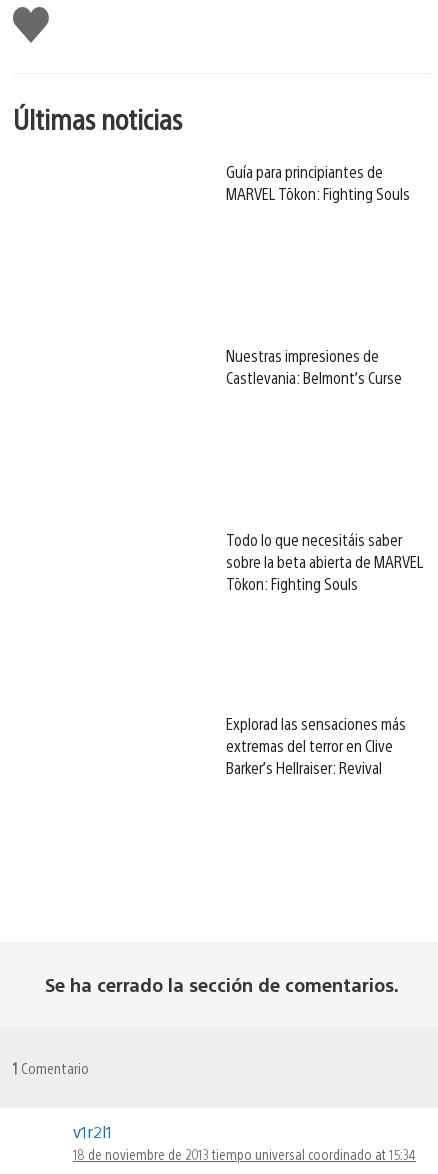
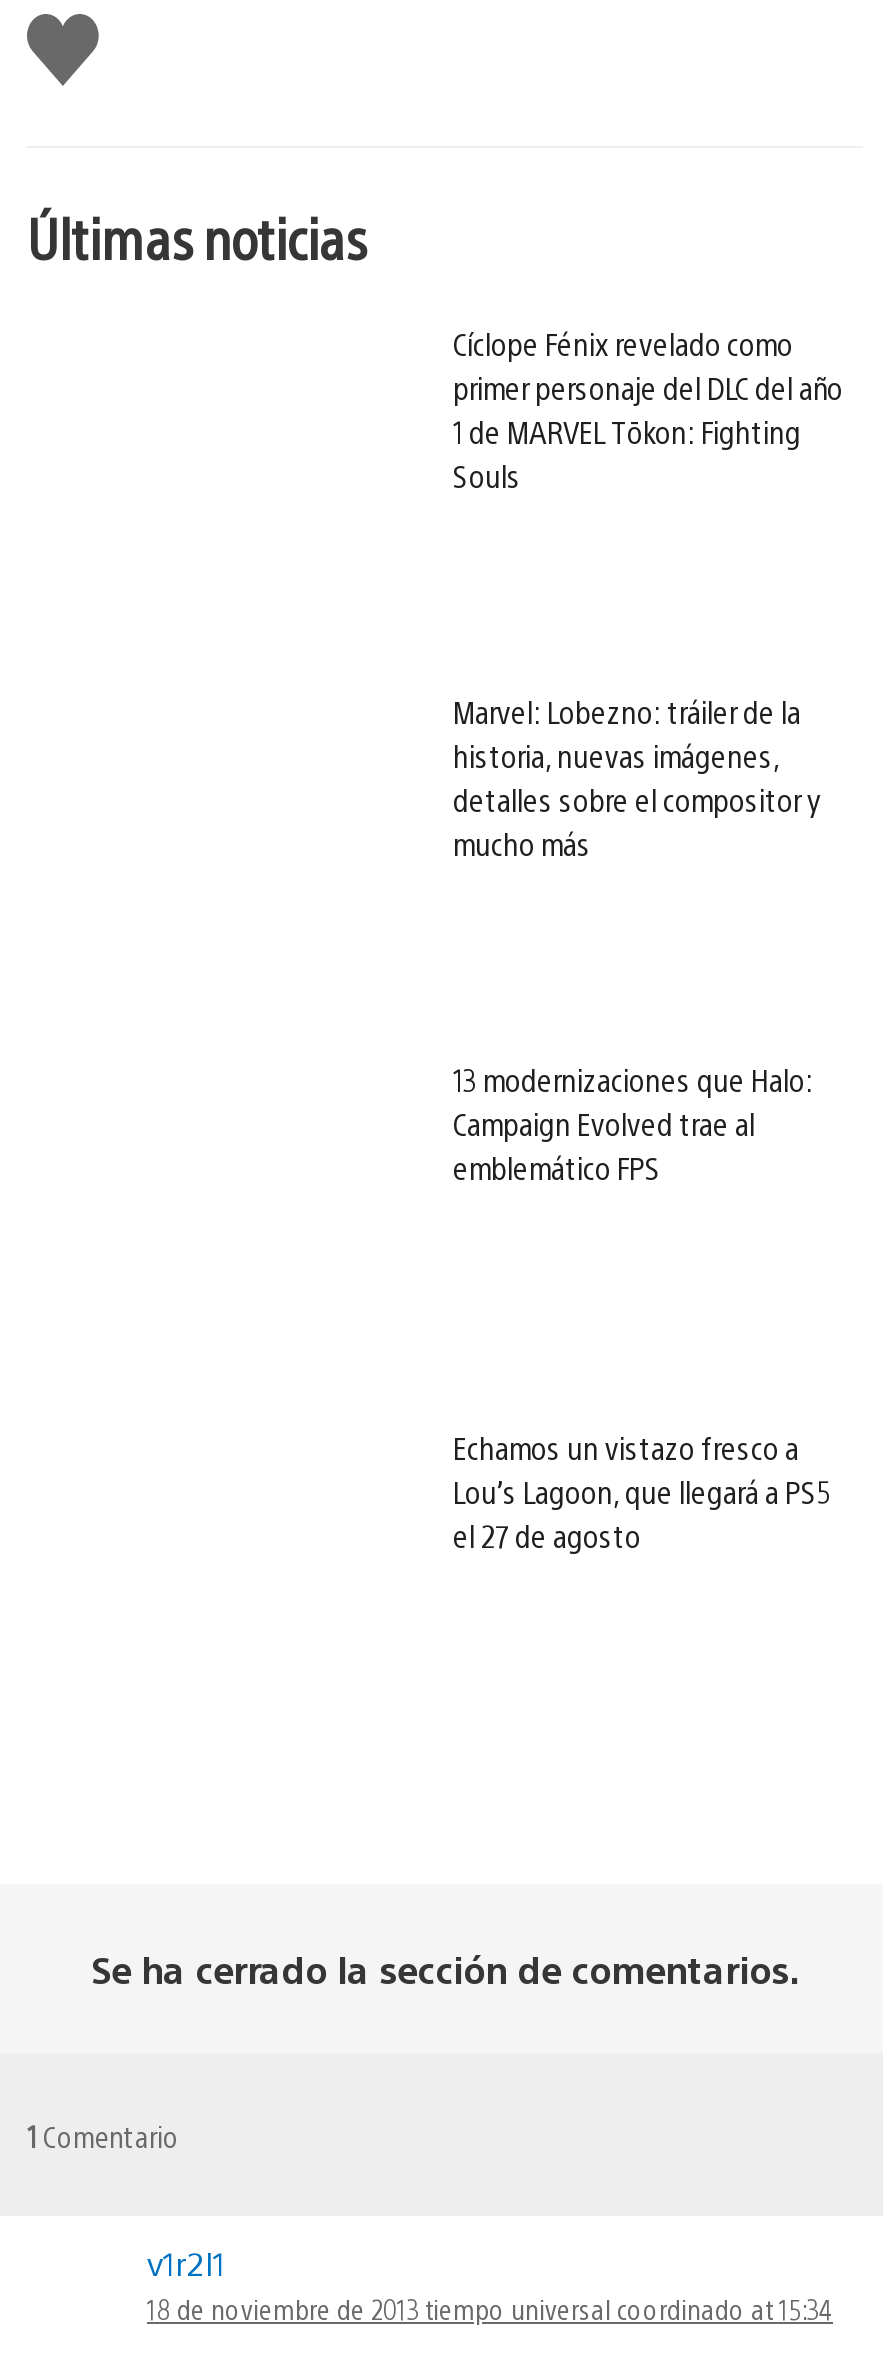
[226,161,410,204] Guía para principiantes de | MARVEL Tōkon: Fighting Souls -> [453,322,843,496] Cíclope Fénix revelado como | primer personaje del DLC del año | 1 de MARVEL Tōkon: Fighting | Souls
[226,345,402,388] Nuestras impresiones de | Castlevania: Belmont’s Curse -> [453,690,821,864] Marvel: Lobezno: tráiler de la | historia, nuevas imágenes, | detalles sobre el compositor y | mucho más
[226,529,423,594] Todo lo que necesitáis saber | sobre la beta abierta de MARVEL | Tōkon: Fighting Souls -> [453,1058,813,1188] 13 modernizaciones que Halo: | Campaign Evolved trae al | emblemático FPS
[226,713,406,778] Explorad las sensaciones más | extremas del terror en Clive | Barker’s Hellraiser: Revival -> [453,1426,831,1556] Echamos un vistazo fresco a | Lou’s Lagoon, que llegará a PS5 | el 27 de agosto

